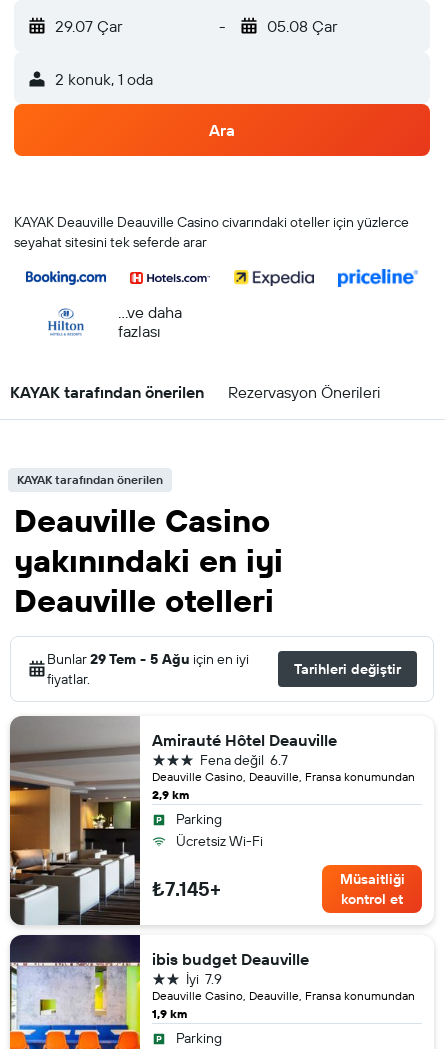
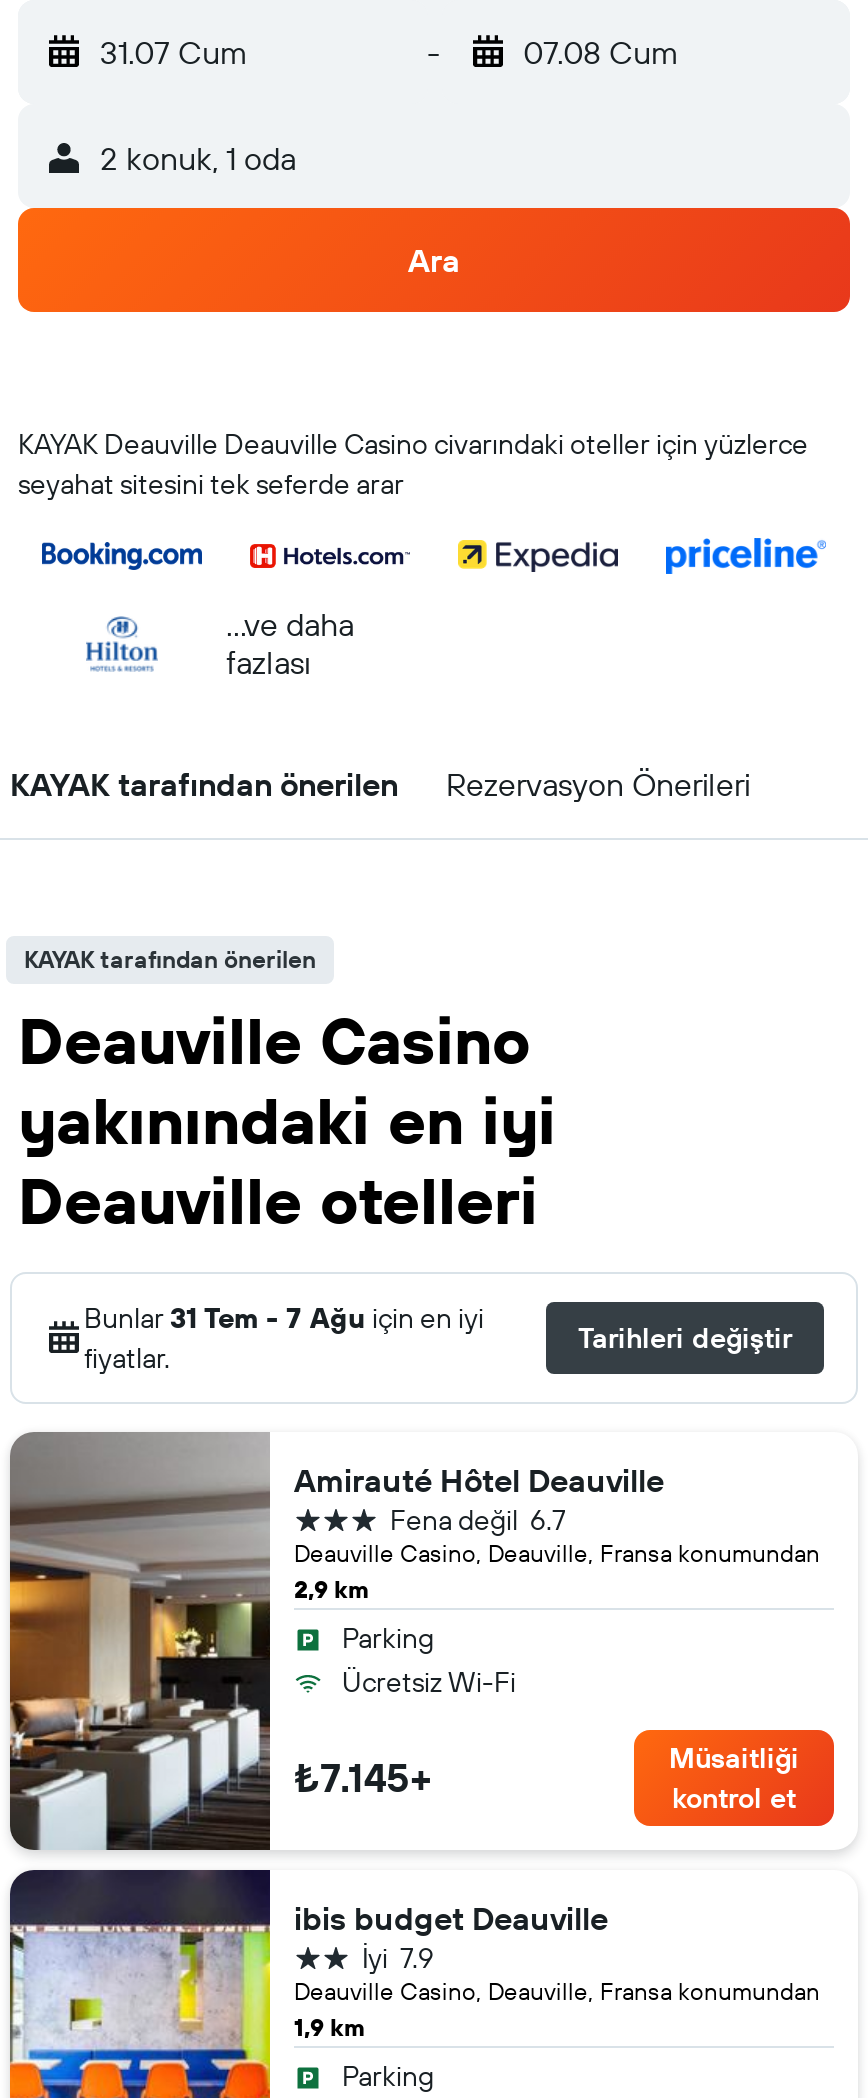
[55,16,122,36] 29.07 Çar -> [100,32,248,72] 31.07 Cum
[266,16,336,36] 05.08 Çar -> [523,32,679,72] 07.08 Cum
[47,650,249,668] Bunlar 29 Tem - 5 Ağu için en iyi -> [84,1300,484,1336] Bunlar 31 Tem - 7 Ağu için en iyi

